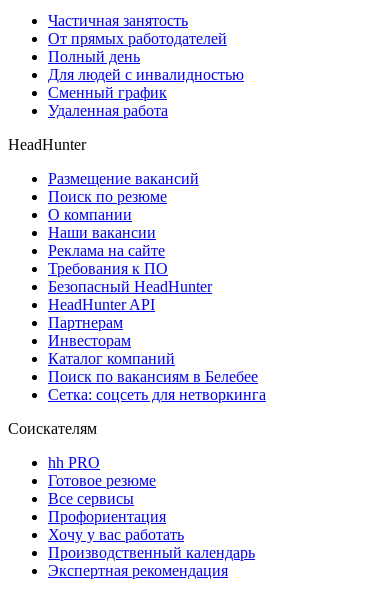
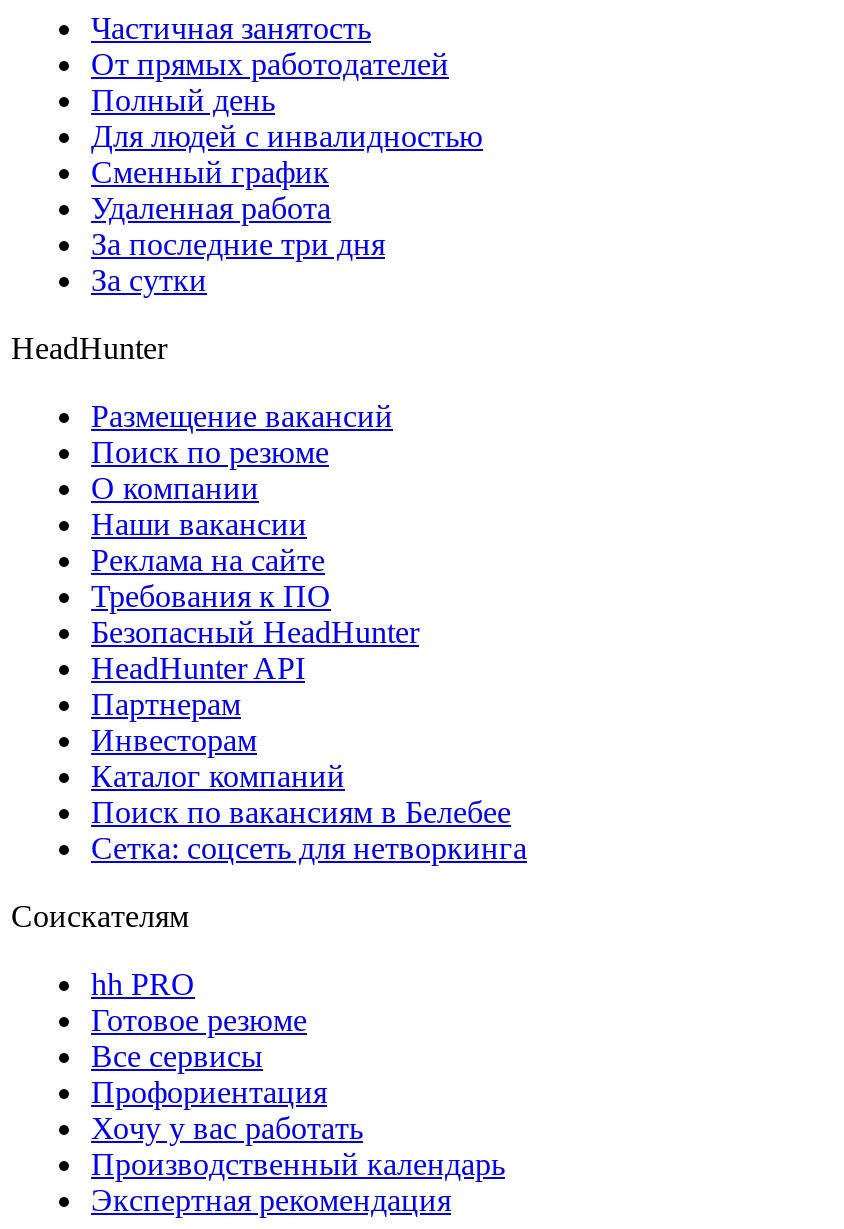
none -> [91,227,385,297] За последние три дня | За сутки

